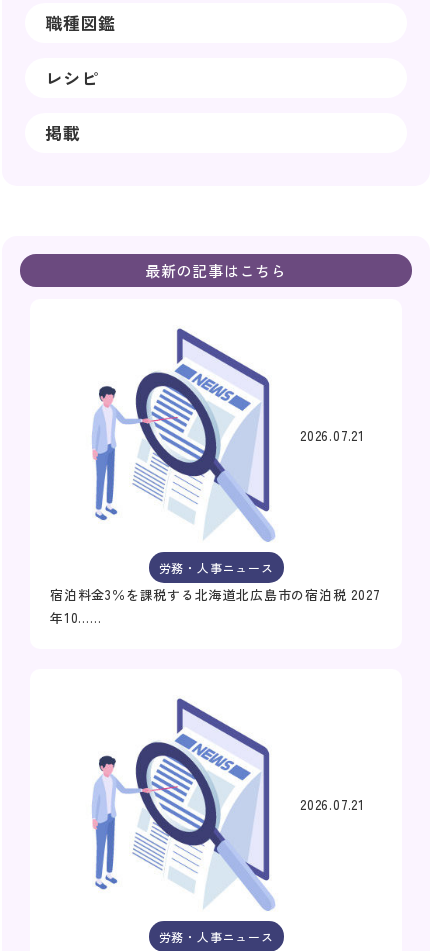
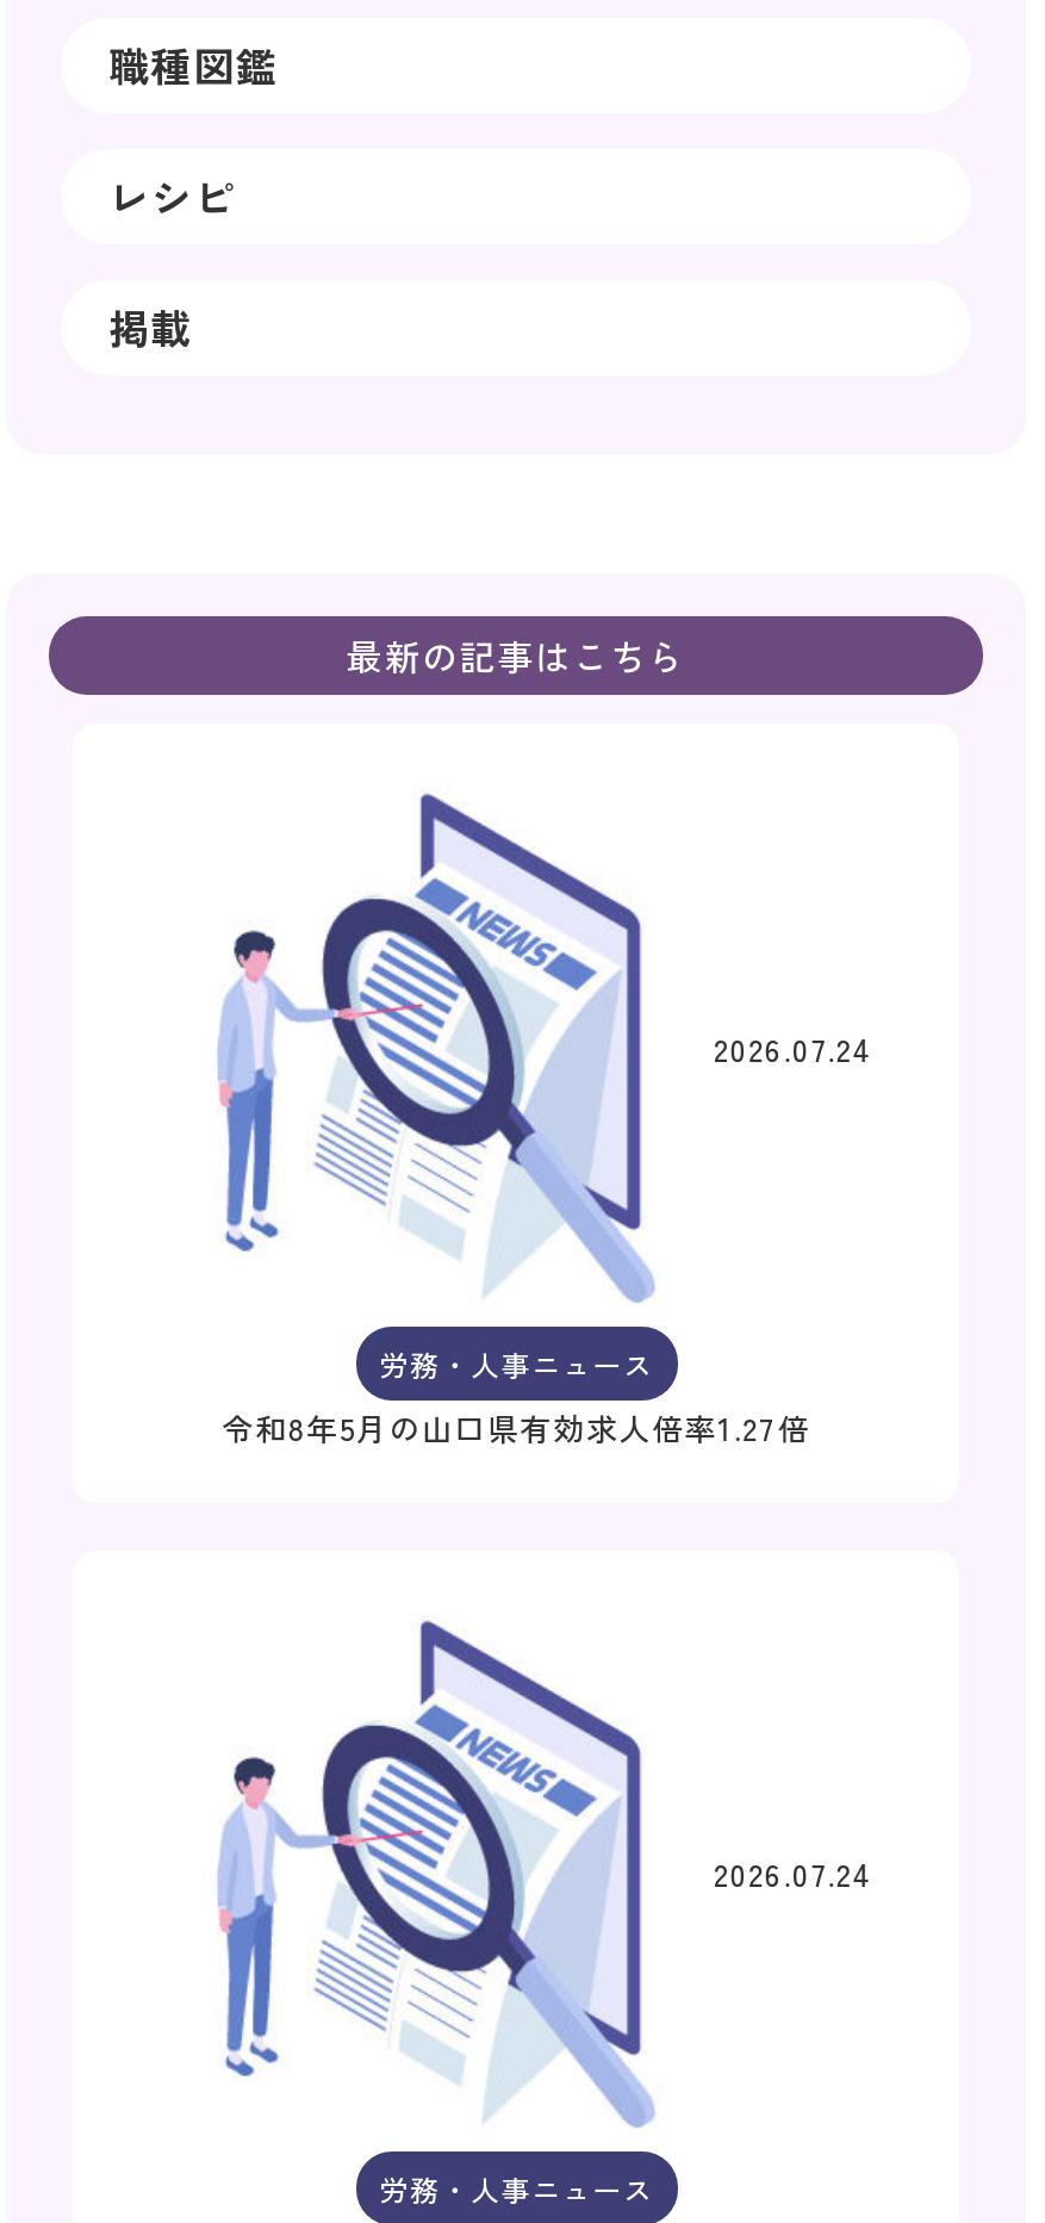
[300,426,365,445] 2026.07.21 -> [714,1026,873,1071] 2026.07.24
[50,585,381,627] 宿泊料金3％を課税する北海道北広島市の宿泊税 2027 | 年10…… -> [222,1404,811,1450] 令和8年5月の山口県有効求人倍率1.27倍
[300,795,365,814] 2026.07.21 -> [714,1852,873,1897] 2026.07.24

